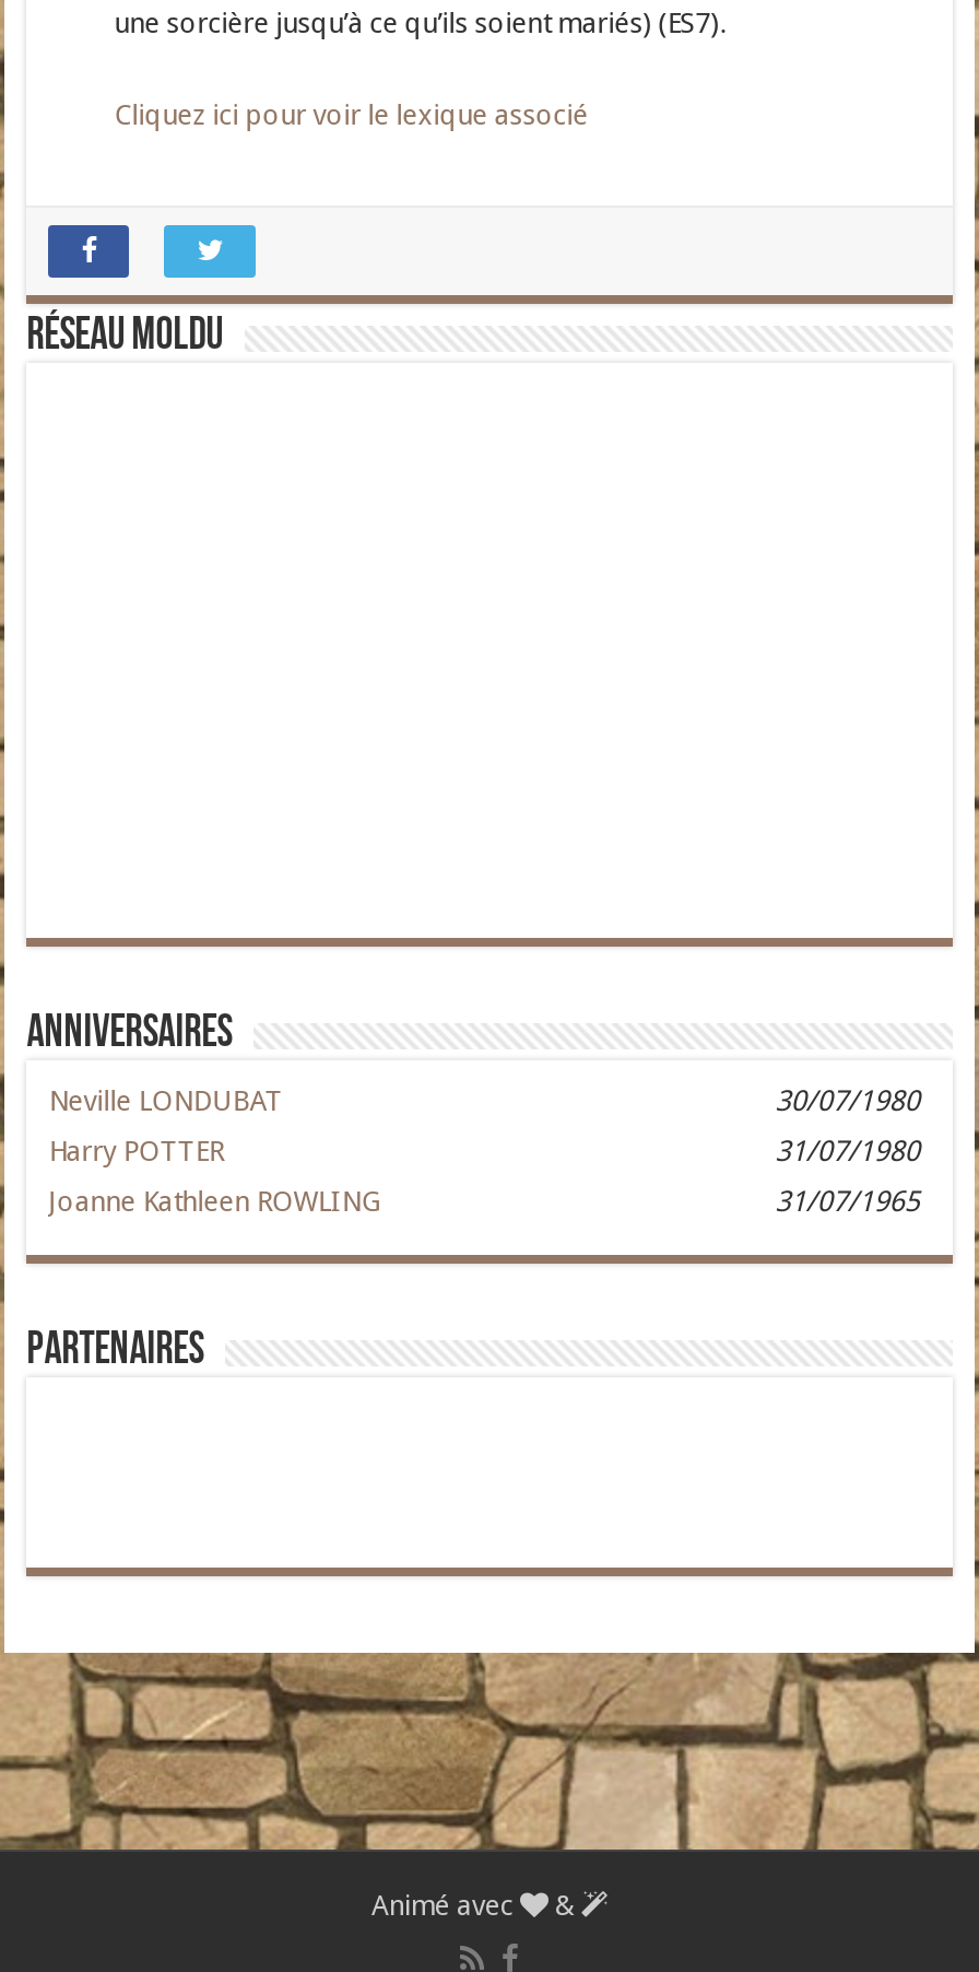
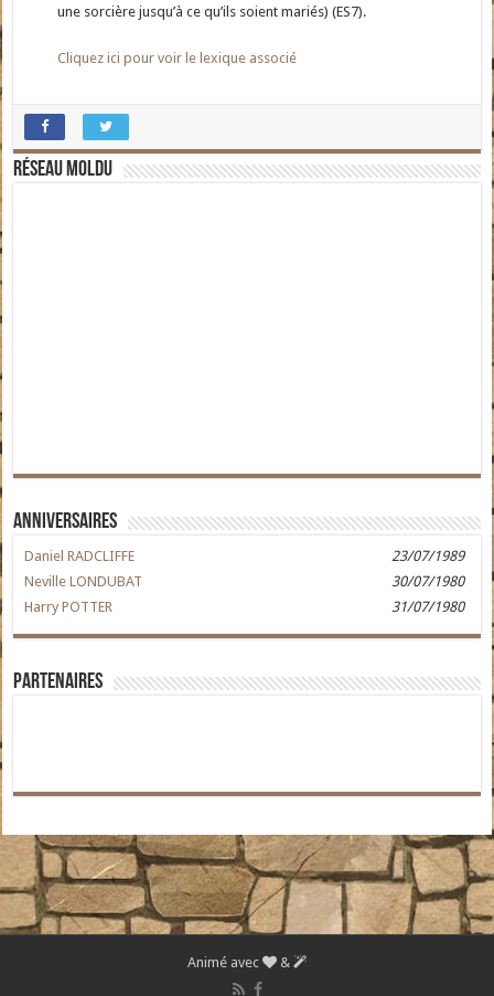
none -> [24,548,464,564] Daniel RADCLIFFE | 23/07/1989
moved [49,1085,920,1168] -> [24,573,464,615]: Neville LONDUBAT | 30/07/1980 | Harry POTTER | 31/07/1980
[49,1185,920,1218] Joanne Kathleen ROWLING | 31/07/1965 -> none

